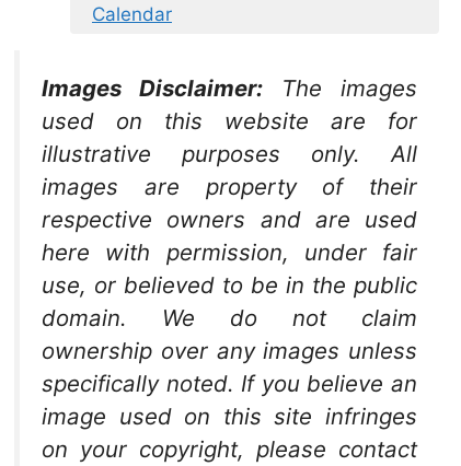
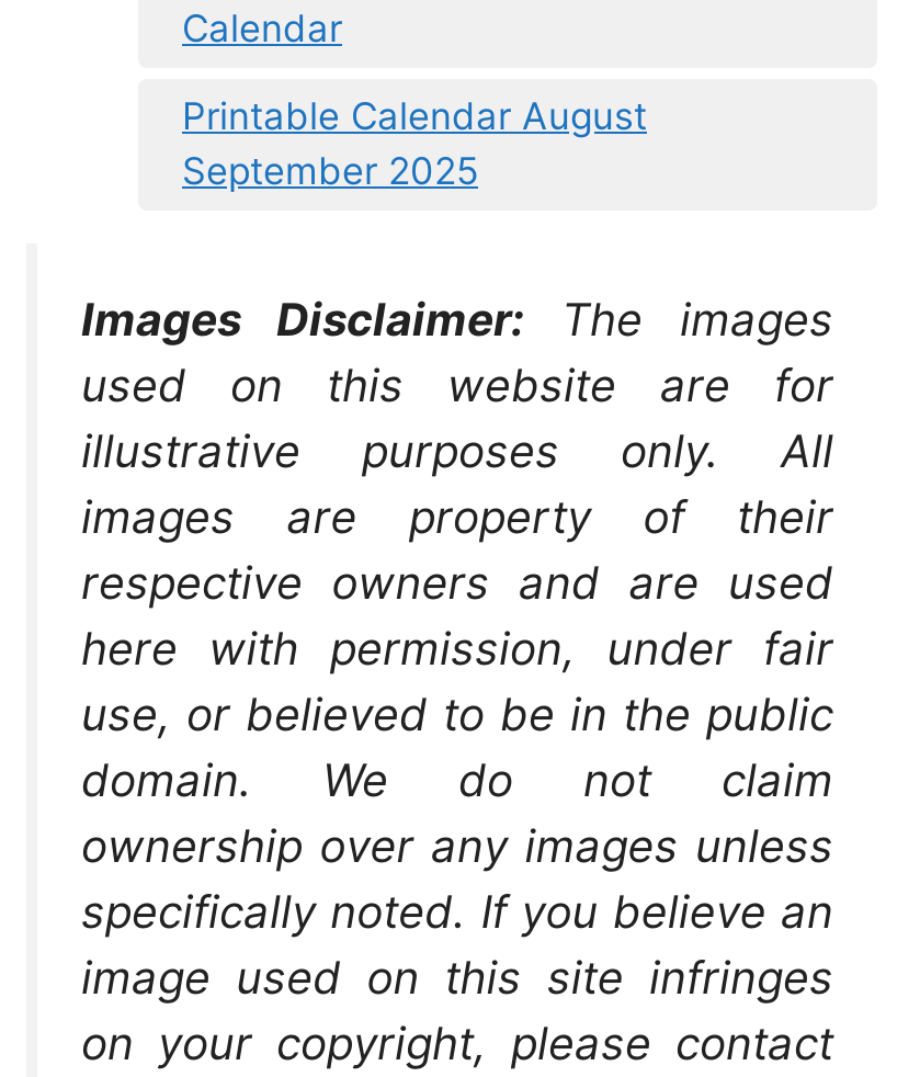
none -> [182,94,647,192] Printable Calendar August | September 2025

